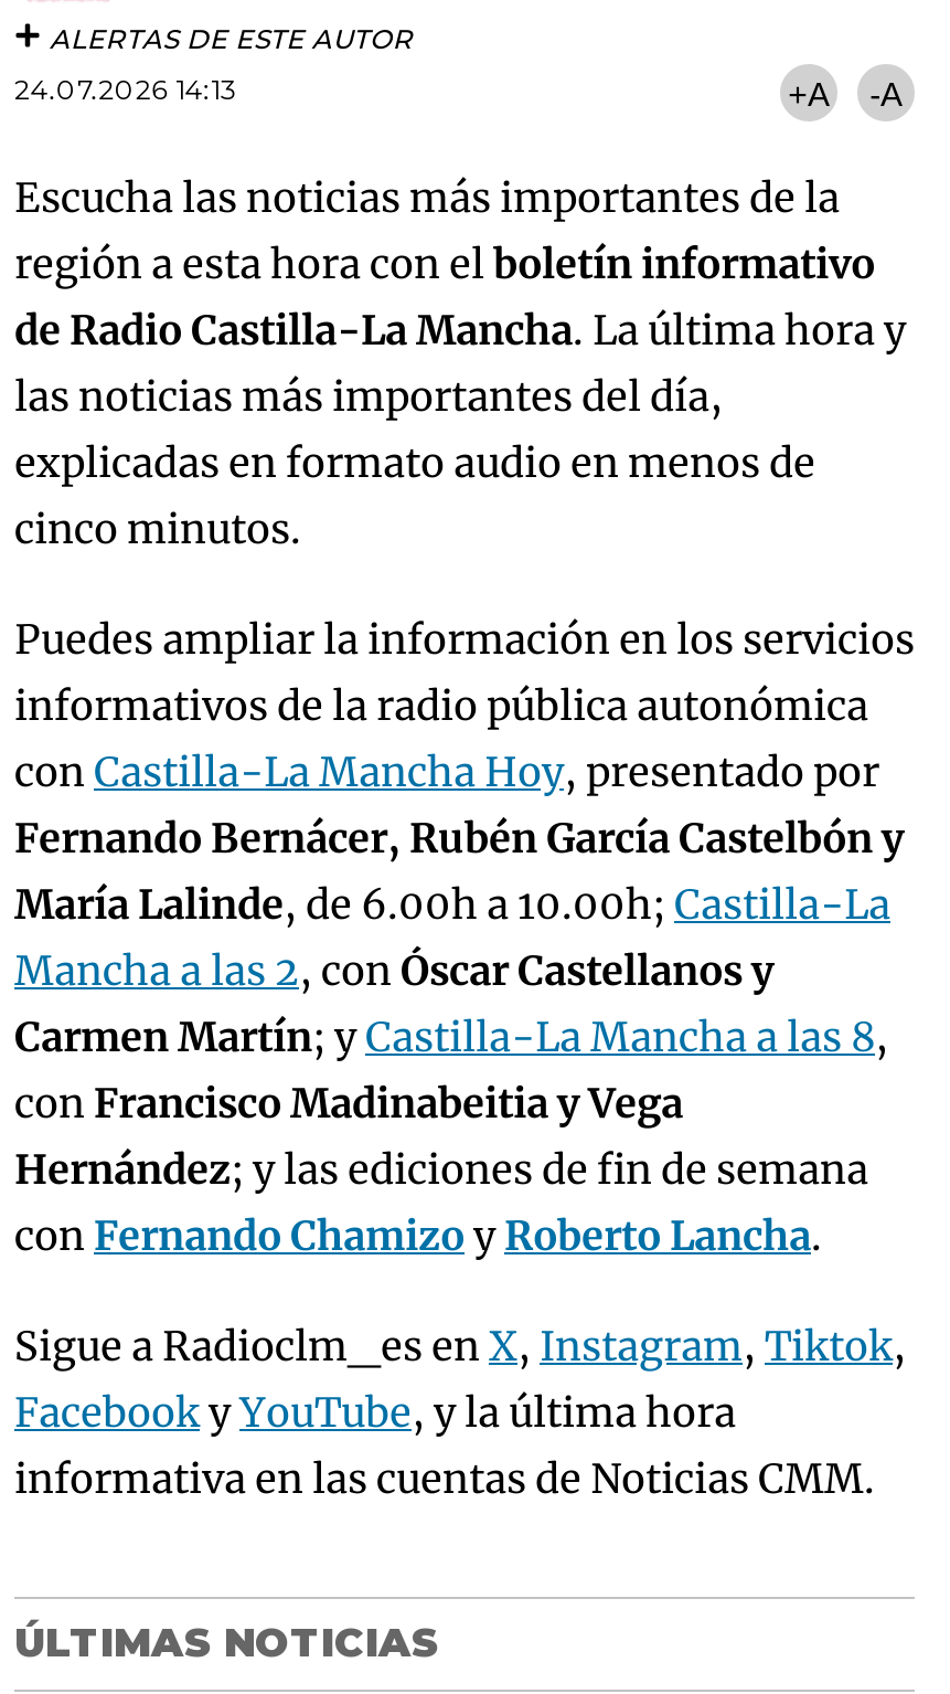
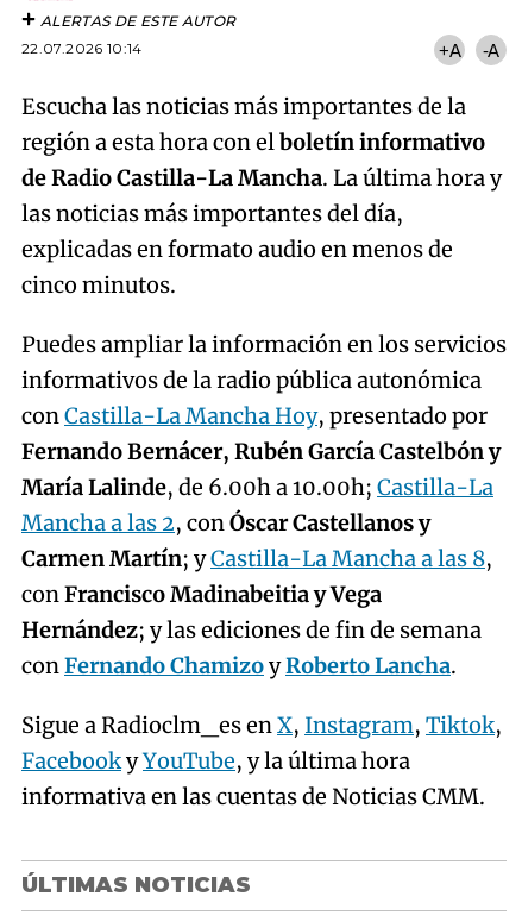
[14,73,237,106] 24.07.2026 14:13 -> [21,39,142,57] 22.07.2026 10:14

